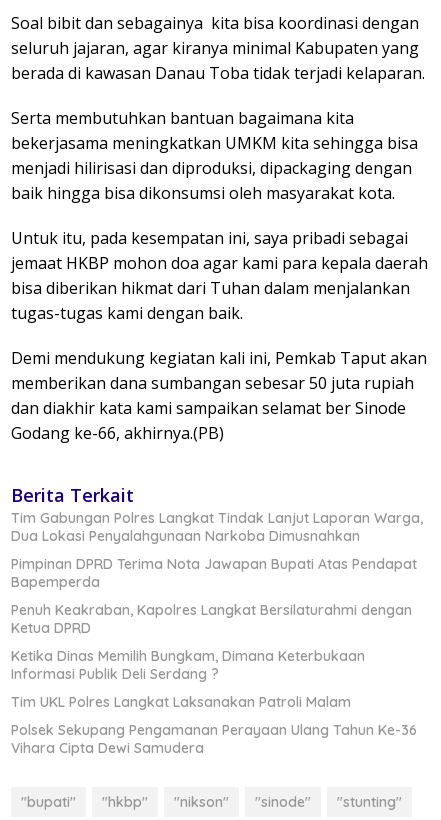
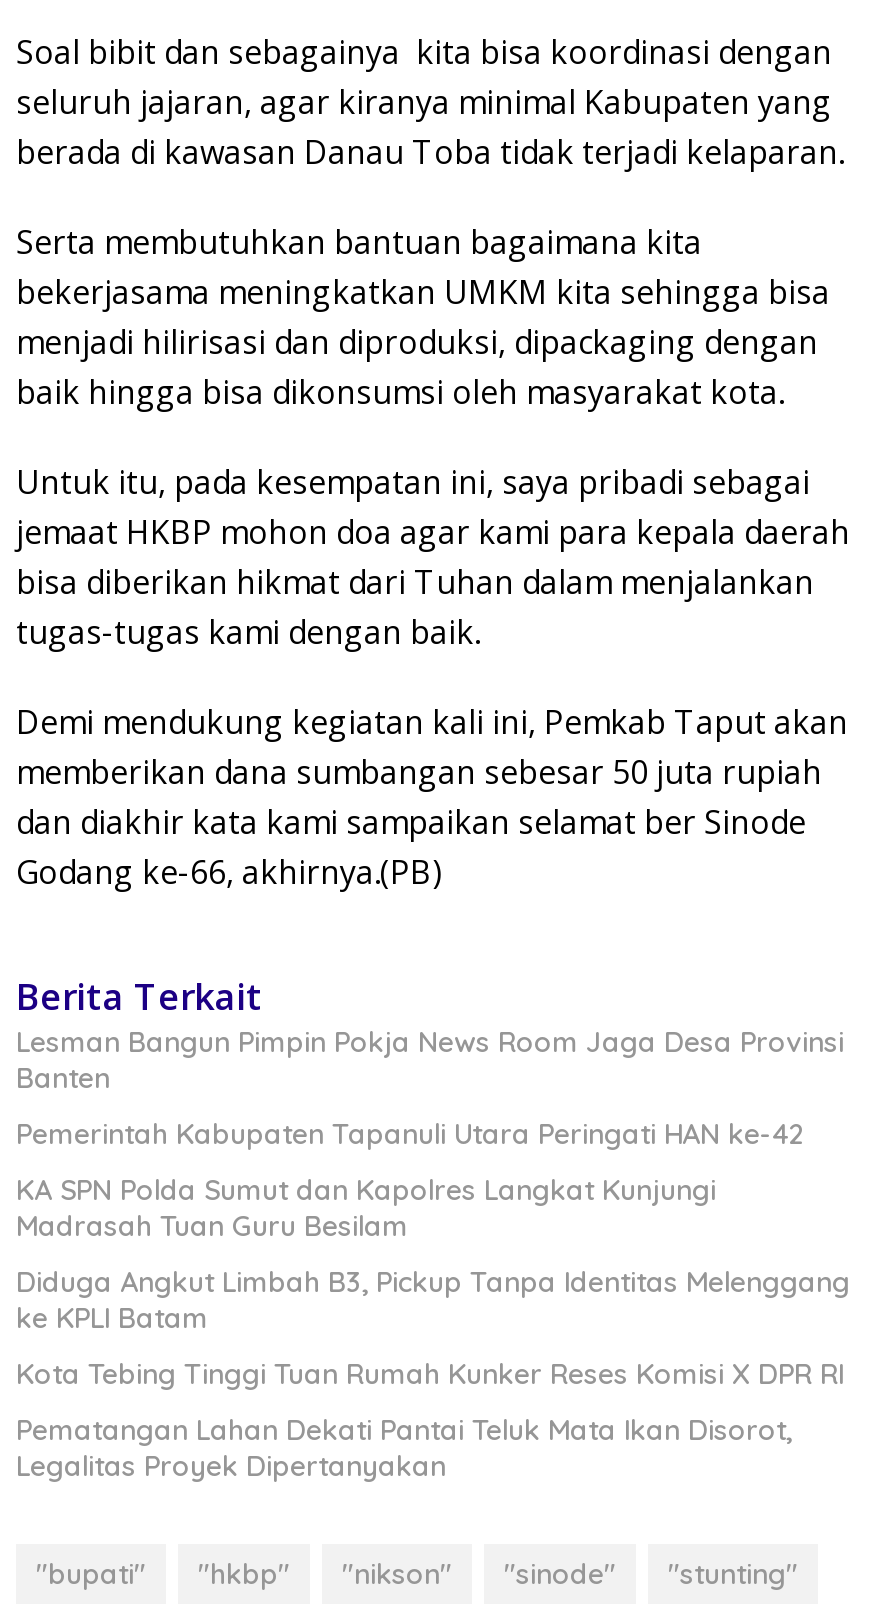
[11,509,423,545] Tim Gabungan Polres Langkat Tindak Lanjut Laporan Warga, | Dua Lokasi Penyalahgunaan Narkoba Dimusnahkan -> [16,1023,844,1095] Lesman Bangun Pimpin Pokja News Room Jaga Desa Provinsi | Banten
[11,555,417,591] Pimpinan DPRD Terima Nota Jawapan Bupati Atas Pendapat | Bapemperda -> [16,1115,804,1151] Pemerintah Kabupaten Tapanuli Utara Peringati HAN ke-42
[11,601,412,637] Penuh Keakraban, Kapolres Langkat Bersilaturahmi dengan | Ketua DPRD -> [16,1171,716,1243] KA SPN Polda Sumut dan Kapolres Langkat Kunjungi | Madrasah Tuan Guru Besilam
[11,647,365,683] Ketika Dinas Memilih Bungkam, Dimana Keterbukaan | Informasi Publik Deli Serdang ? -> [16,1263,850,1335] Diduga Angkut Limbah B3, Pickup Tanpa Identitas Melenggang | ke KPLI Batam
[11,693,351,711] Tim UKL Polres Langkat Laksanakan Patroli Malam -> [16,1355,844,1391] Kota Tebing Tinggi Tuan Rumah Kunker Reses Komisi X DPR RI
[11,721,417,757] Polsek Sekupang Pengamanan Perayaan Ulang Tahun Ke-36 | Vihara Cipta Dewi Samudera -> [16,1411,792,1483] Pematangan Lahan Dekati Pantai Teluk Mata Ikan Disorot, | Legalitas Proyek Dipertanyakan

